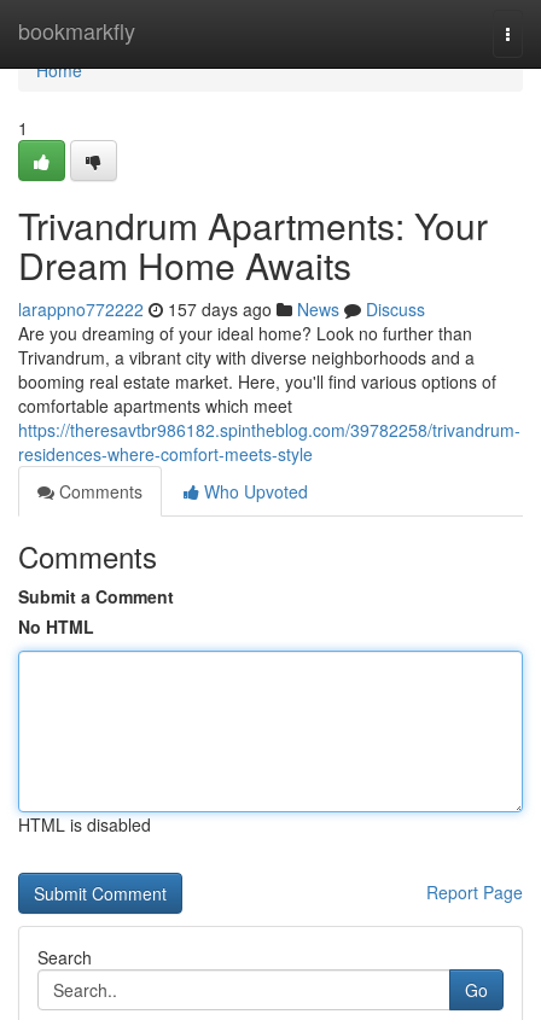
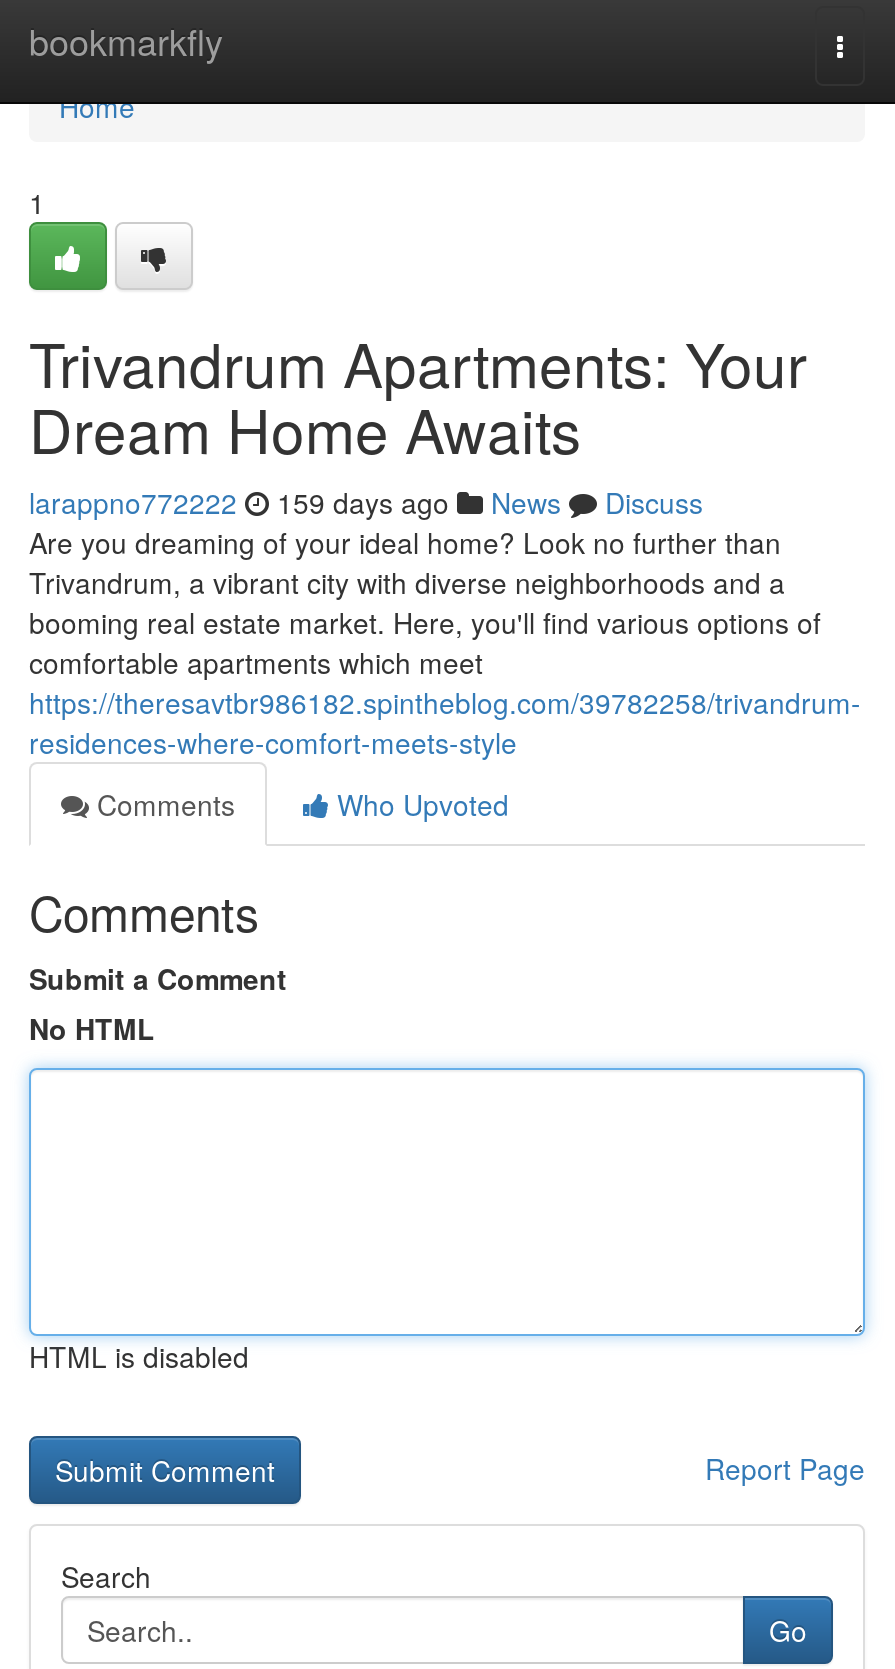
[18,297,425,321] larappno772222 157 days ago News Discuss -> [29,482,703,522] larappno772222 159 days ago News Discuss

